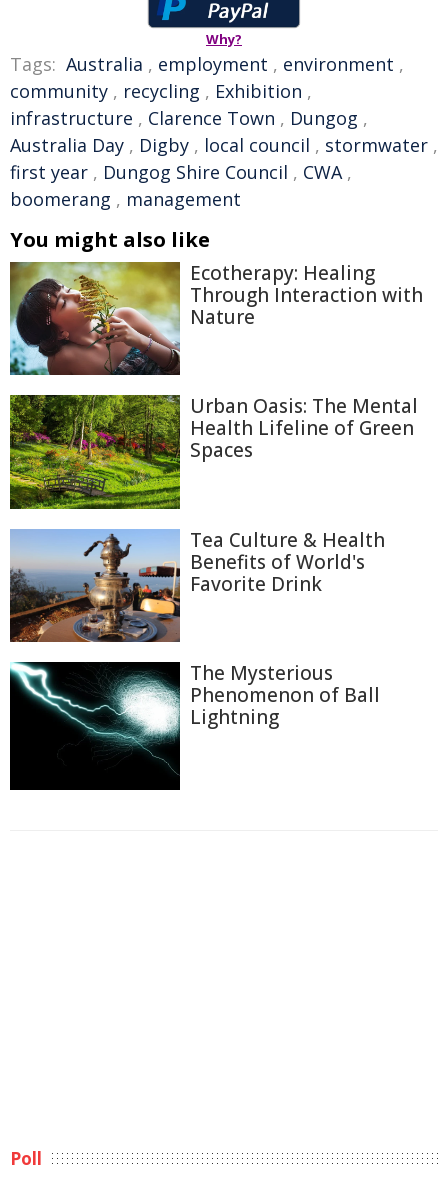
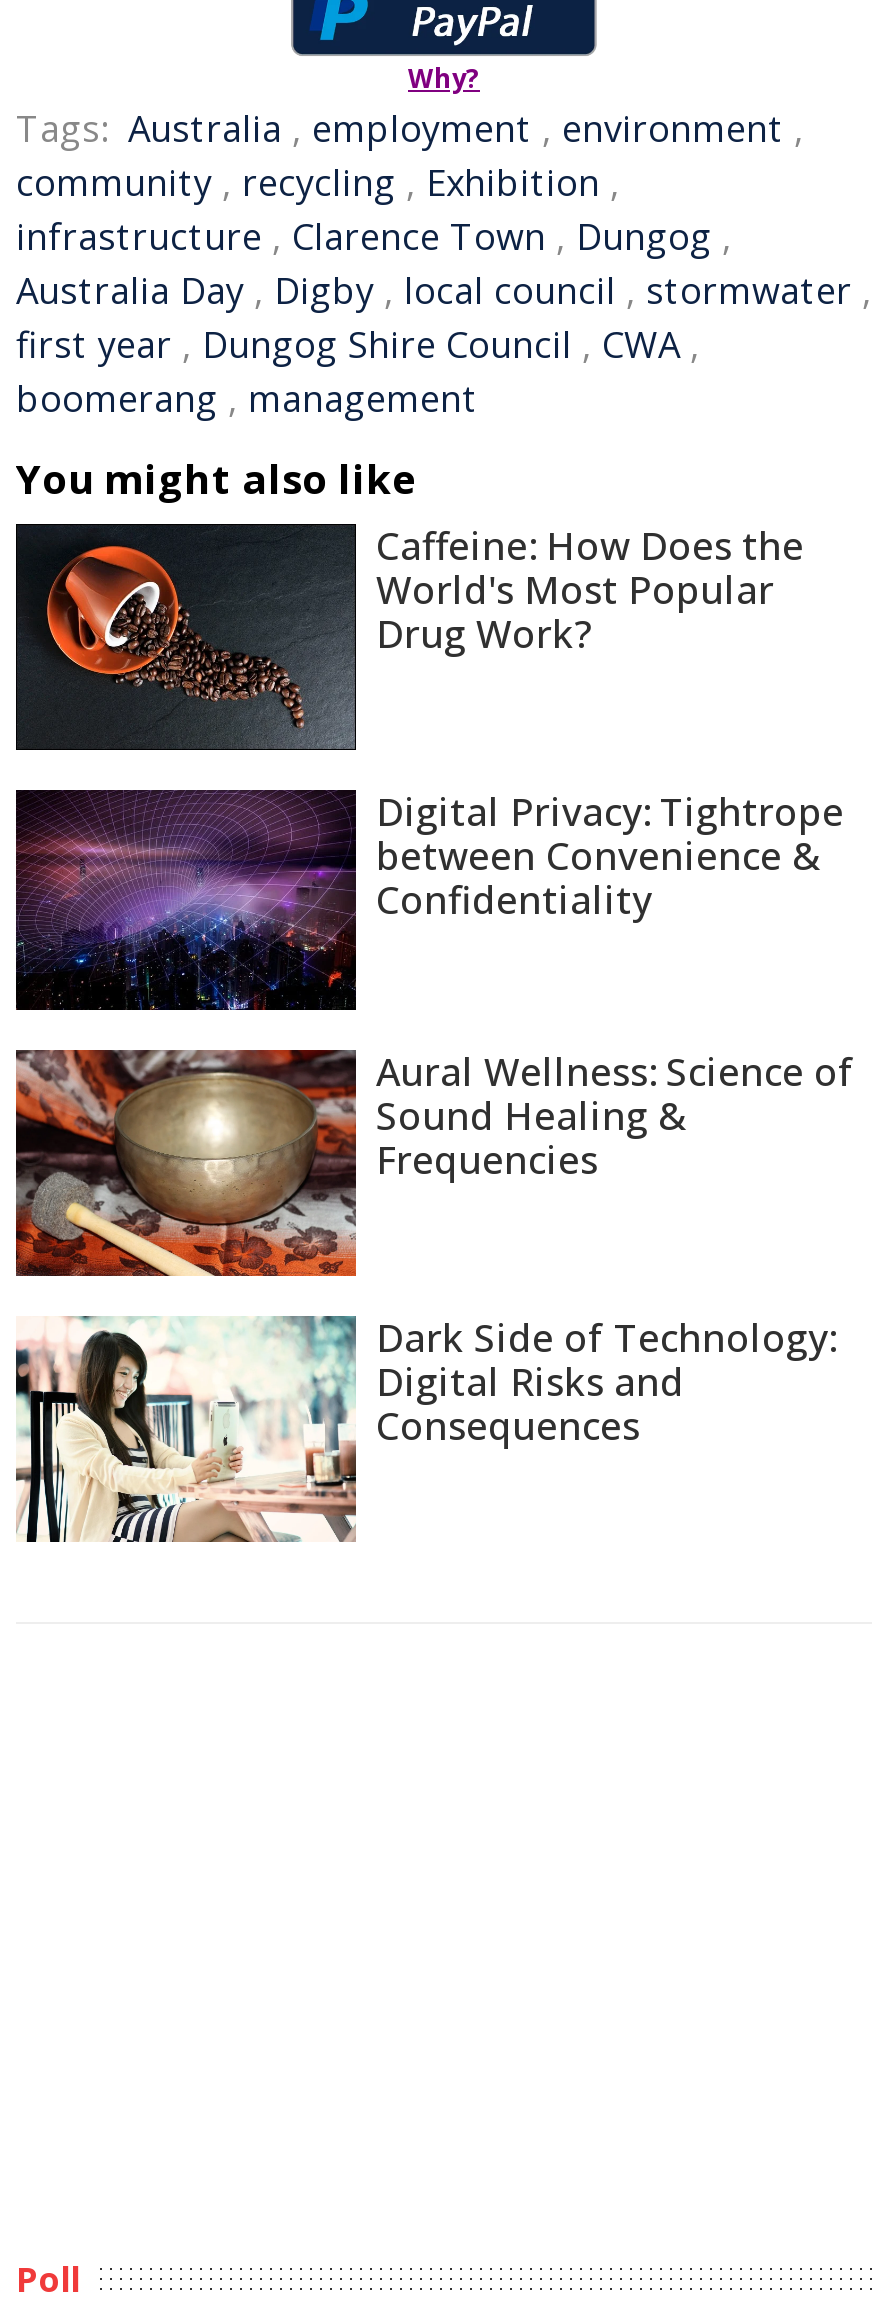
[9,260,423,376] [image] | Ecotherapy: Healing | Through Interaction with | Nature -> [14,520,804,752] [image] | Caffeine: How Does the | World's Most Popular | Drug Work?
[9,393,418,510] [image] | Urban Oasis: The Mental | Health Lifeline of Green | Spaces -> [14,787,844,1012] [image] | Digital Privacy: Tightrope | between Convenience & | Confidentiality
[10,527,385,643] [image] | Tea Culture & Health | Benefits of World's | Favorite Drink -> [14,1046,854,1278] [image] | Aural Wellness: Science of | Sound Healing & | Frequencies
[9,660,380,791] [image] | The Mysterious | Phenomenon of Ball | Lightning -> [14,1312,836,1544] [image] | Dark Side of Technology: | Digital Risks and | Consequences

